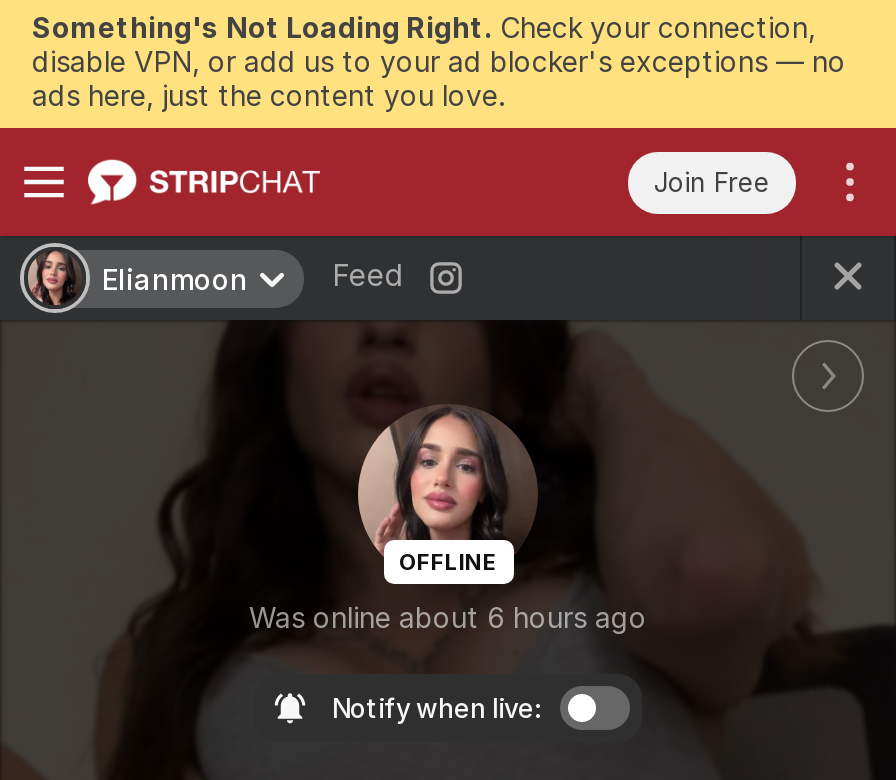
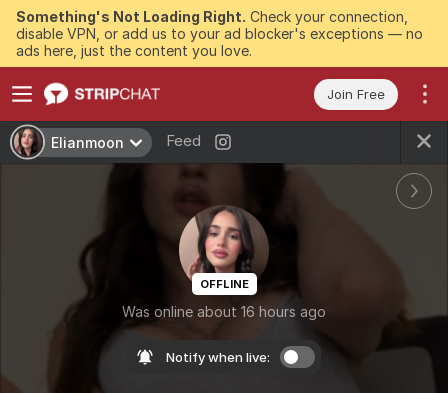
[249,599,647,633] Was online about 6 hours ago -> [122,302,326,319] Was online about 16 hours ago

